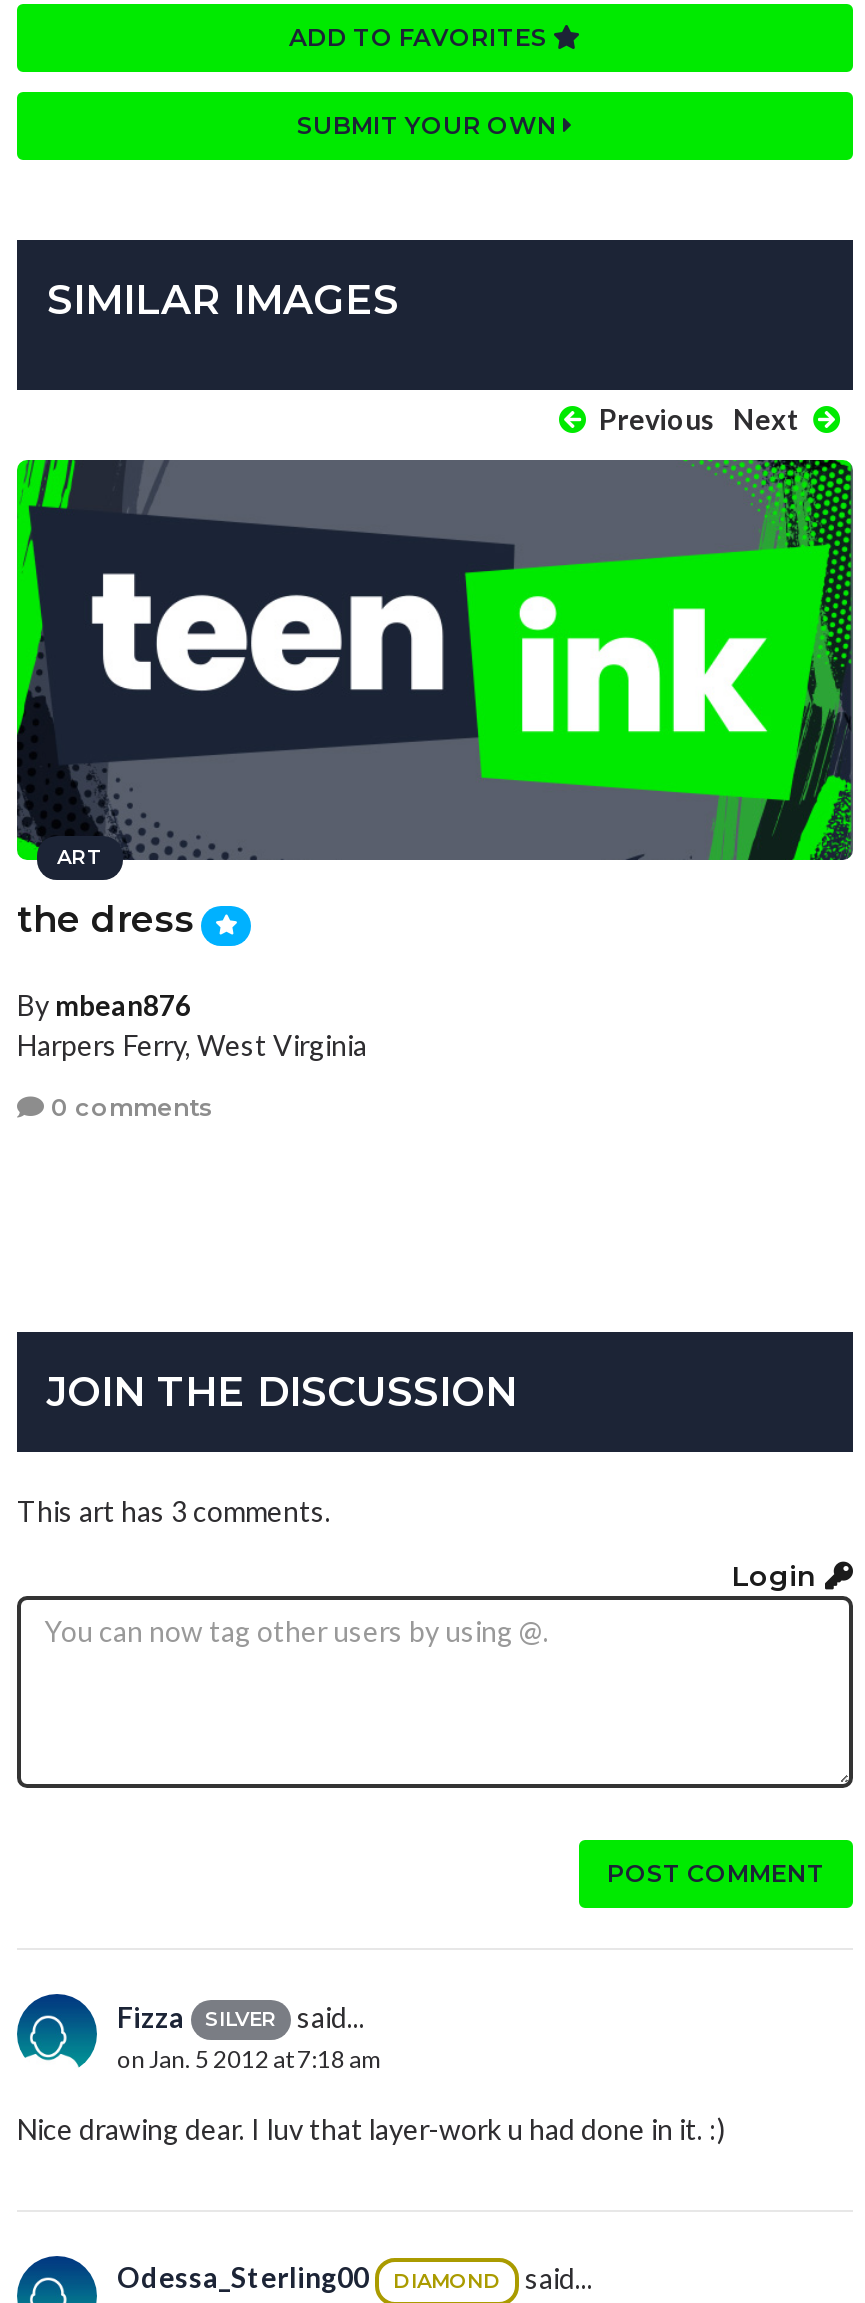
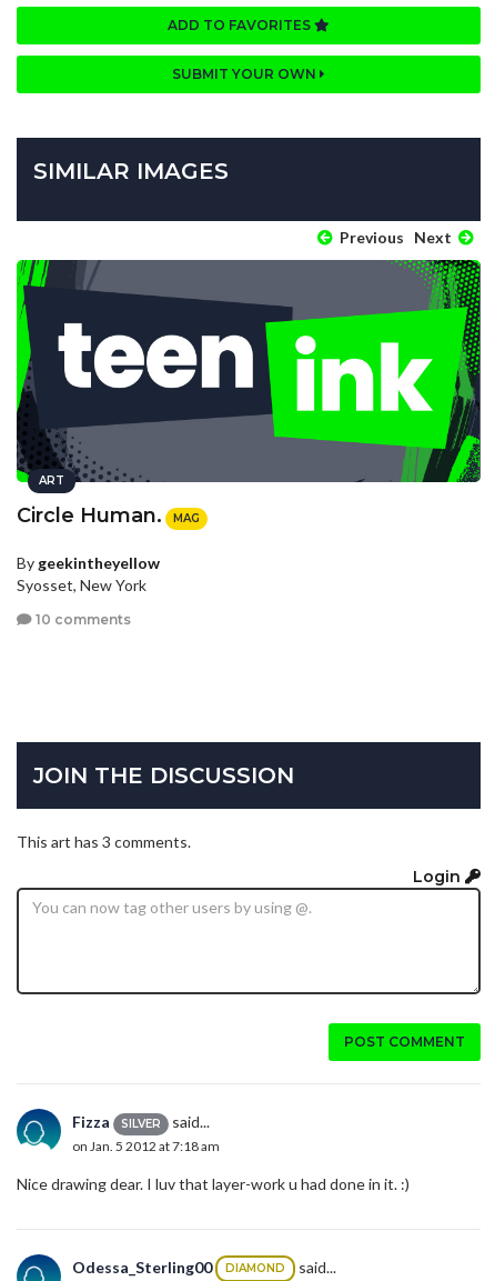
[17,899,195,943] the dress -> [17,504,200,528] Circle Human. | MAG
[17,988,367,1062] By mbean876 | Harpers Ferry, West Virginia -> [17,553,160,594] By geekintheyellow | Syosset, New York
[45,1092,213,1122] 0 comments -> [32,611,131,628] 10 comments

